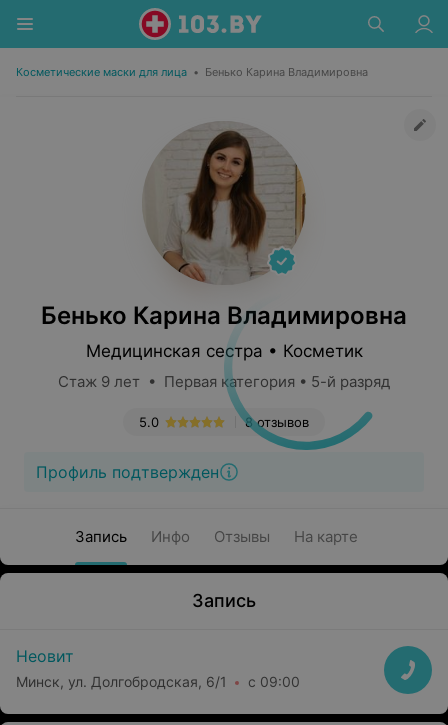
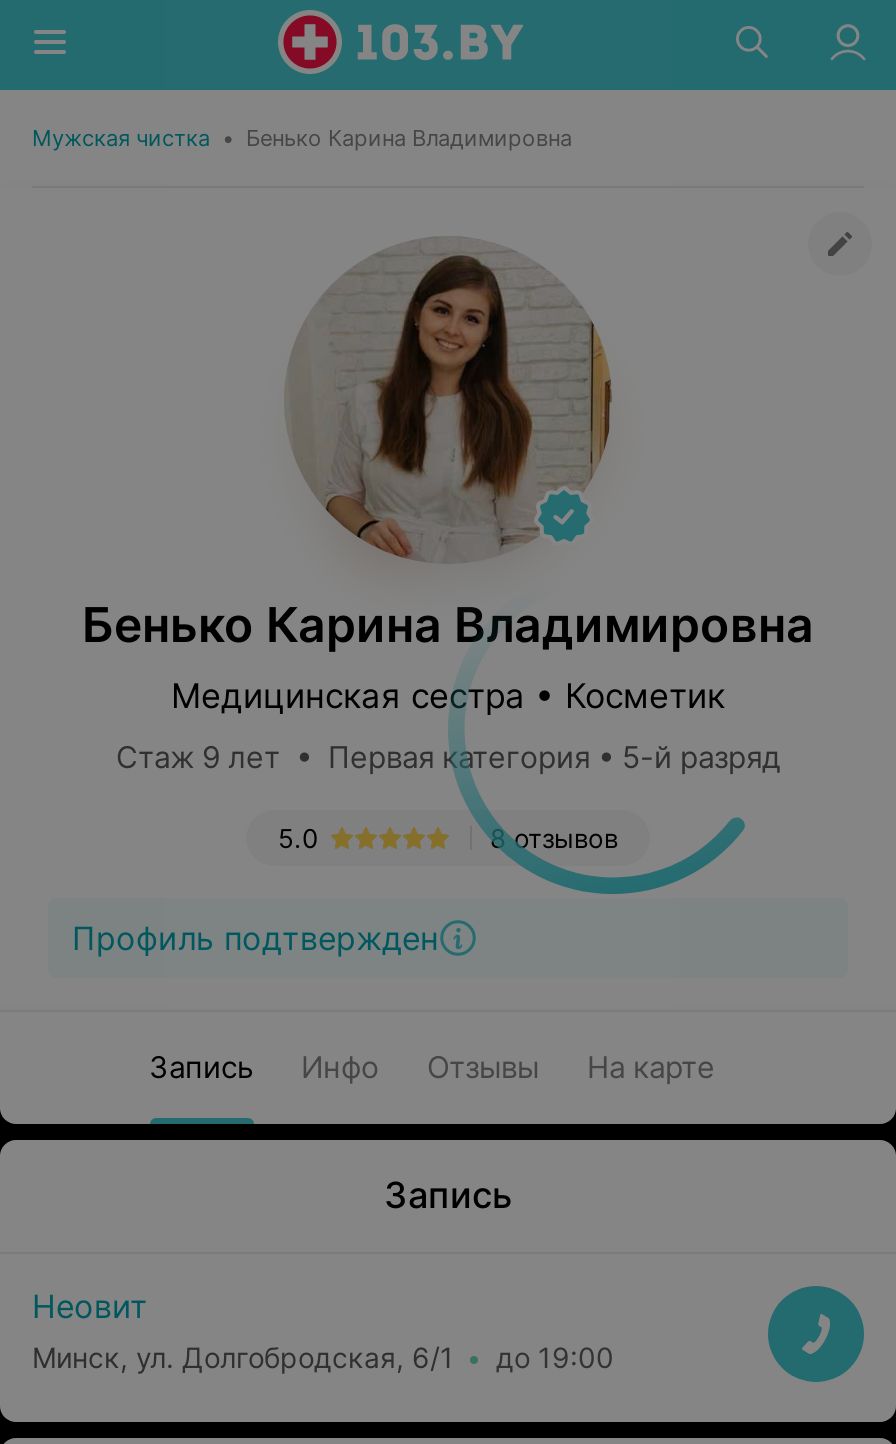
[16,65,368,79] Косметические маски для лица • Бенько Карина Владимировна -> [32,124,572,152] Мужская чистка • Бенько Карина Владимировна
[16,673,300,690] Минск, ул. Долгобродская, 6/1 с 09:00 -> [32,1340,614,1374] Минск, ул. Долгобродская, 6/1 до 19:00

